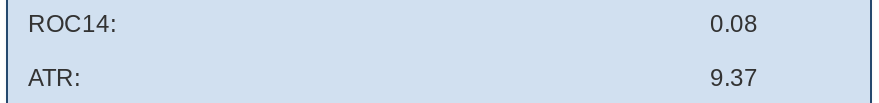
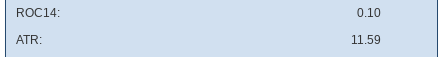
[710,10,758,38] 0.08 -> [357,6,381,20] 0.10
[710,64,758,92] 9.37 -> [351,33,381,47] 11.59

